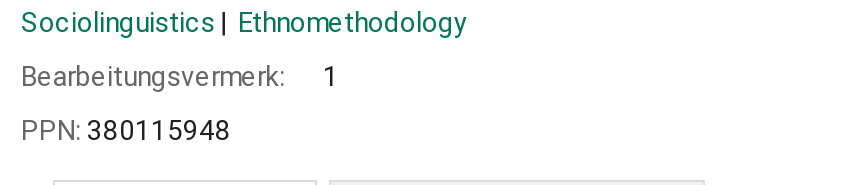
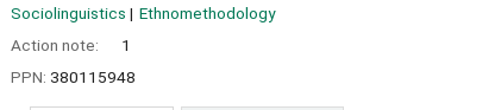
[21,60,291,92] Bearbeitungsvermerk: -> [11,36,102,55] Action note:

